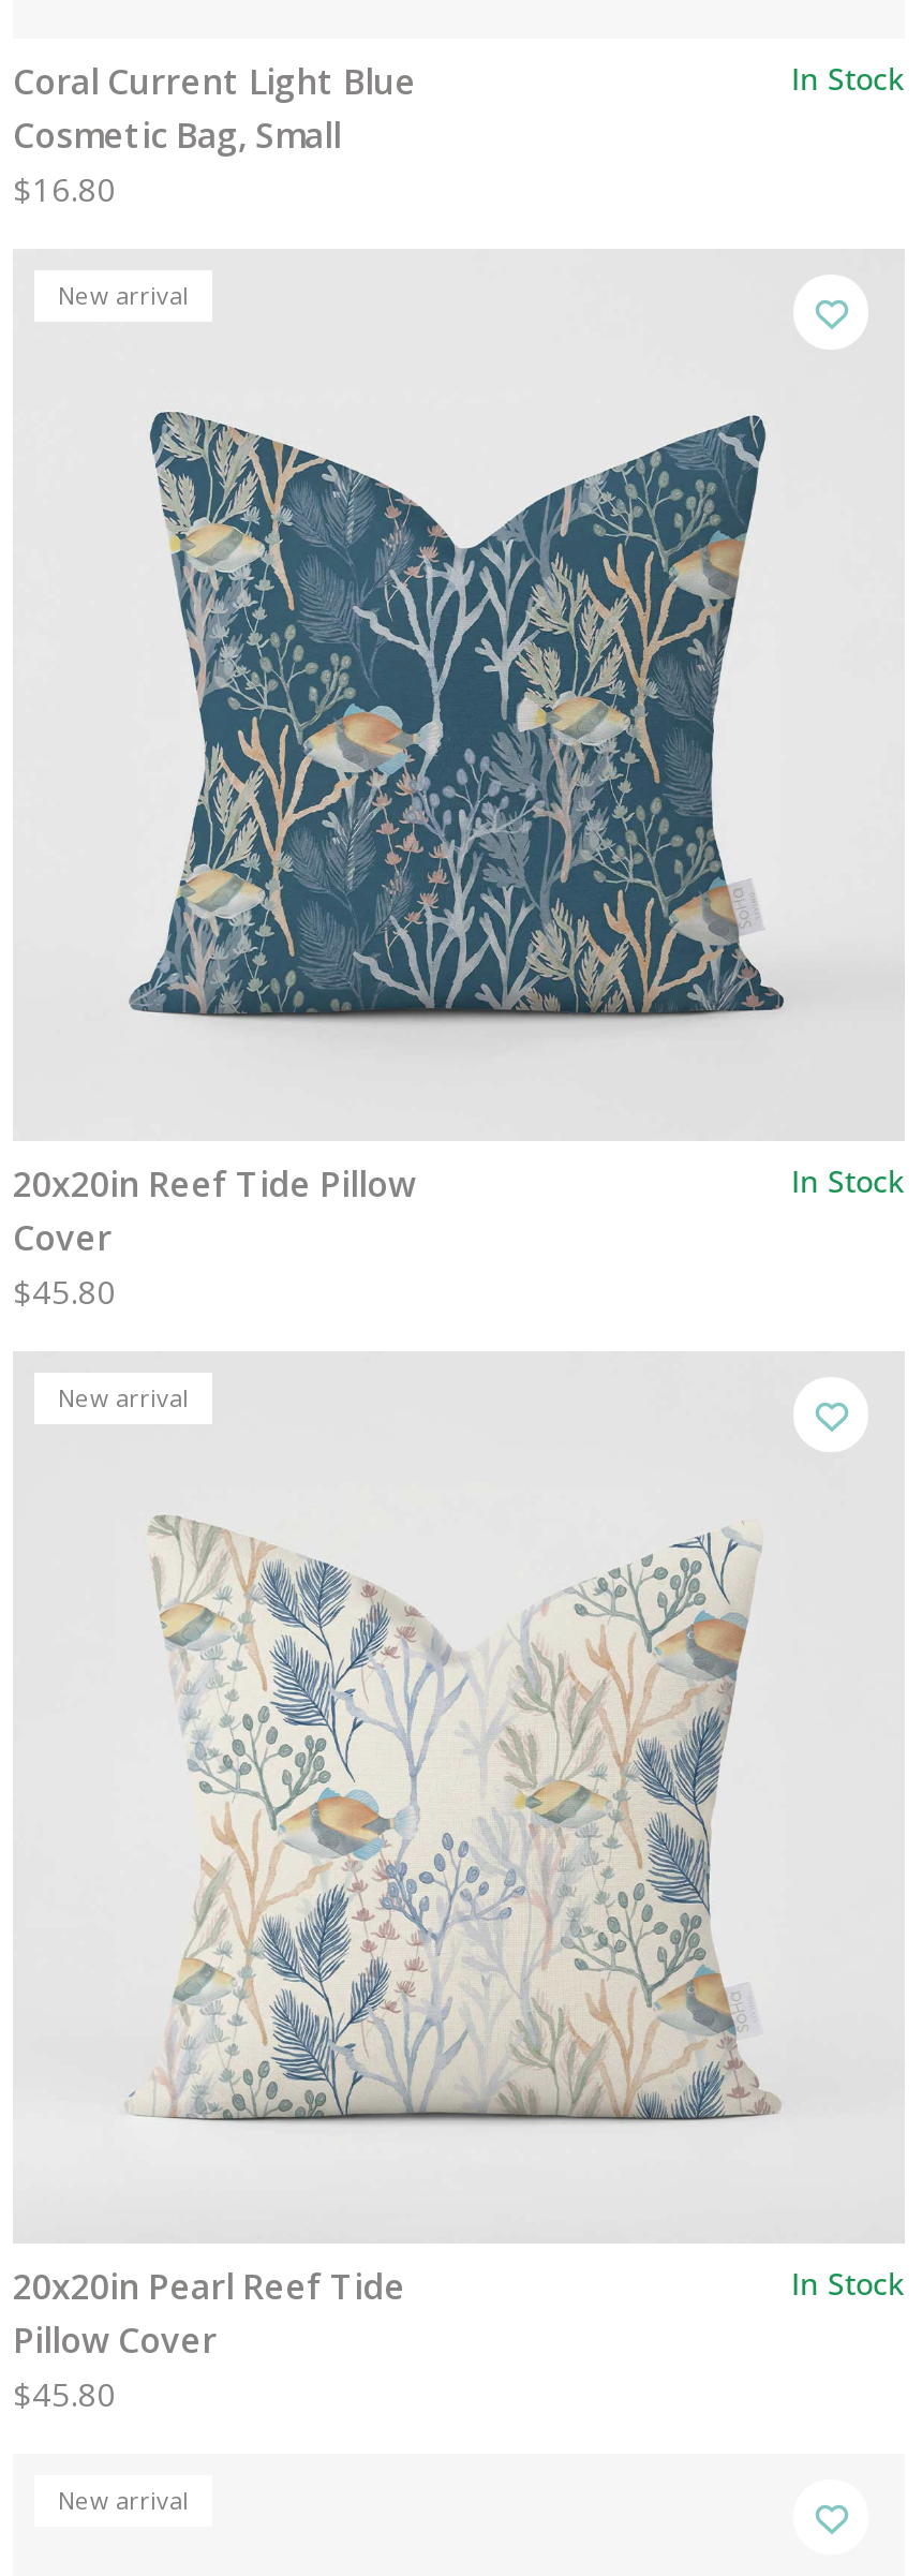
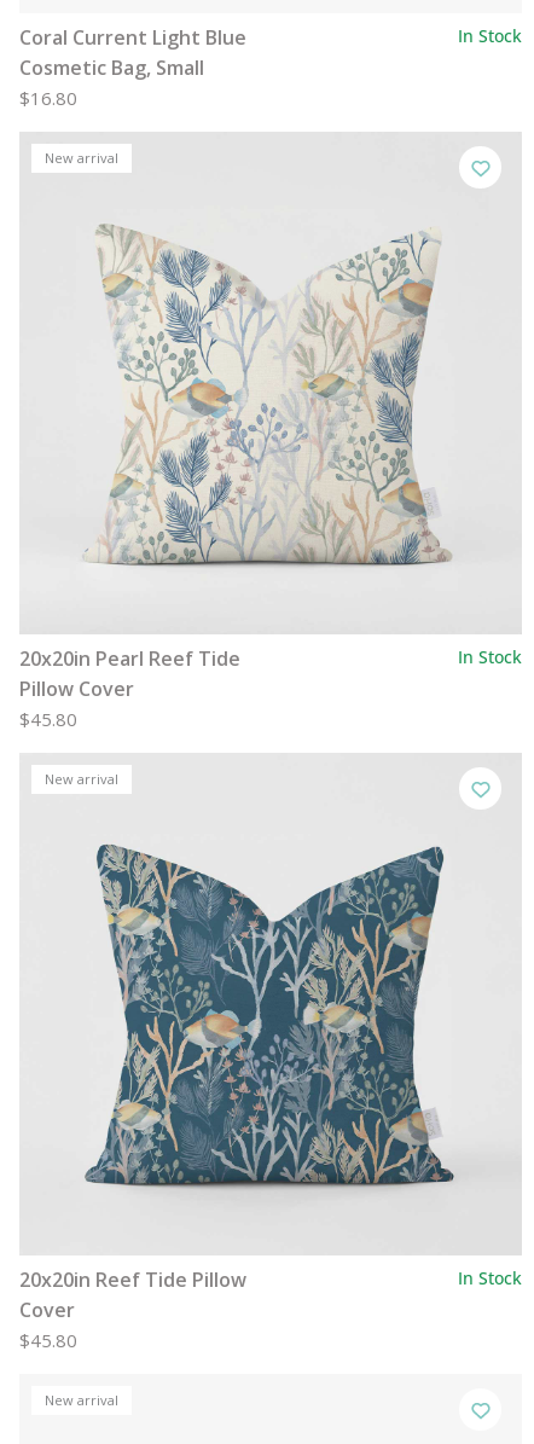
moved [129,412,787,1017] -> [85,845,455,1185]: [image]
moved [13,1160,416,1261] -> [19,1266,246,1323]: 20x20in Reef Tide Pillow | Cover
moved [131,1516,783,2119] -> [86,225,453,564]: [image]
moved [13,2263,405,2363] -> [19,645,240,702]: 20x20in Pearl Reef Tide | Pillow Cover

